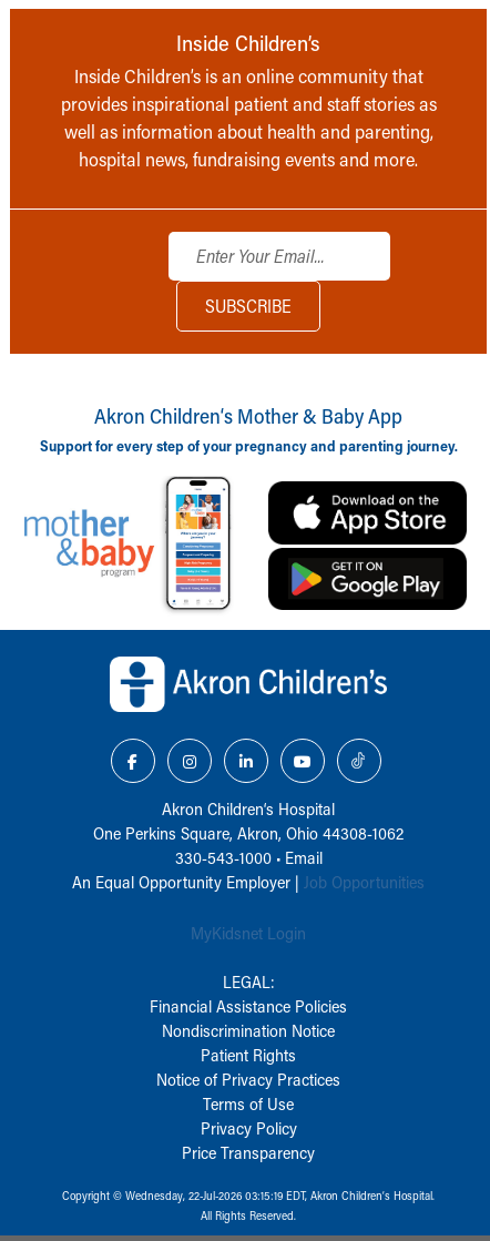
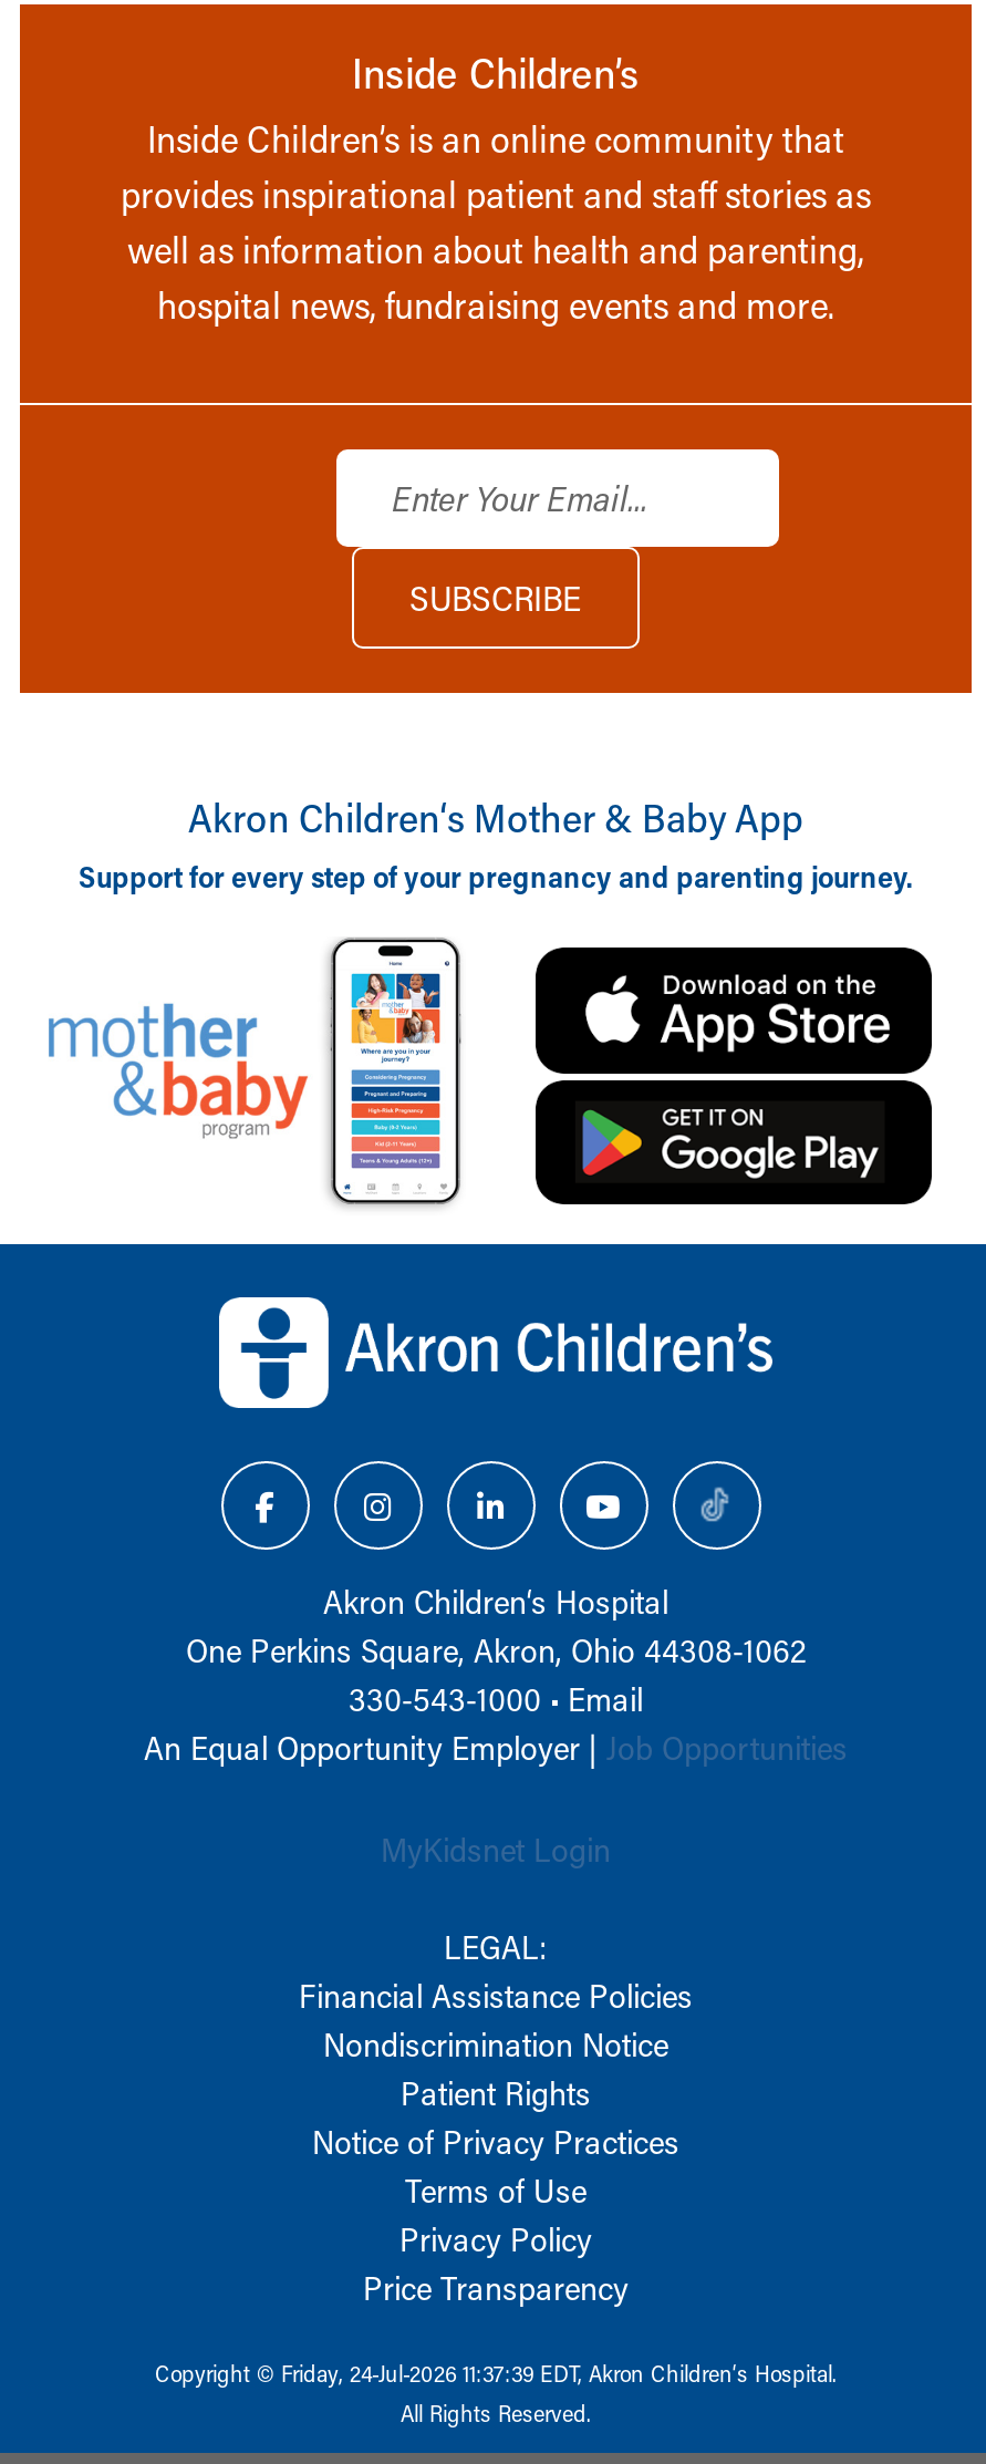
[62,1187,435,1203] Copyright © Wednesday, 22-Jul-2026 03:15:19 EDT, Akron Children‘s Hospital. -> [155,2357,837,2388] Copyright © Friday, 24-Jul-2026 11:37:39 EDT, Akron Children‘s Hospital.

